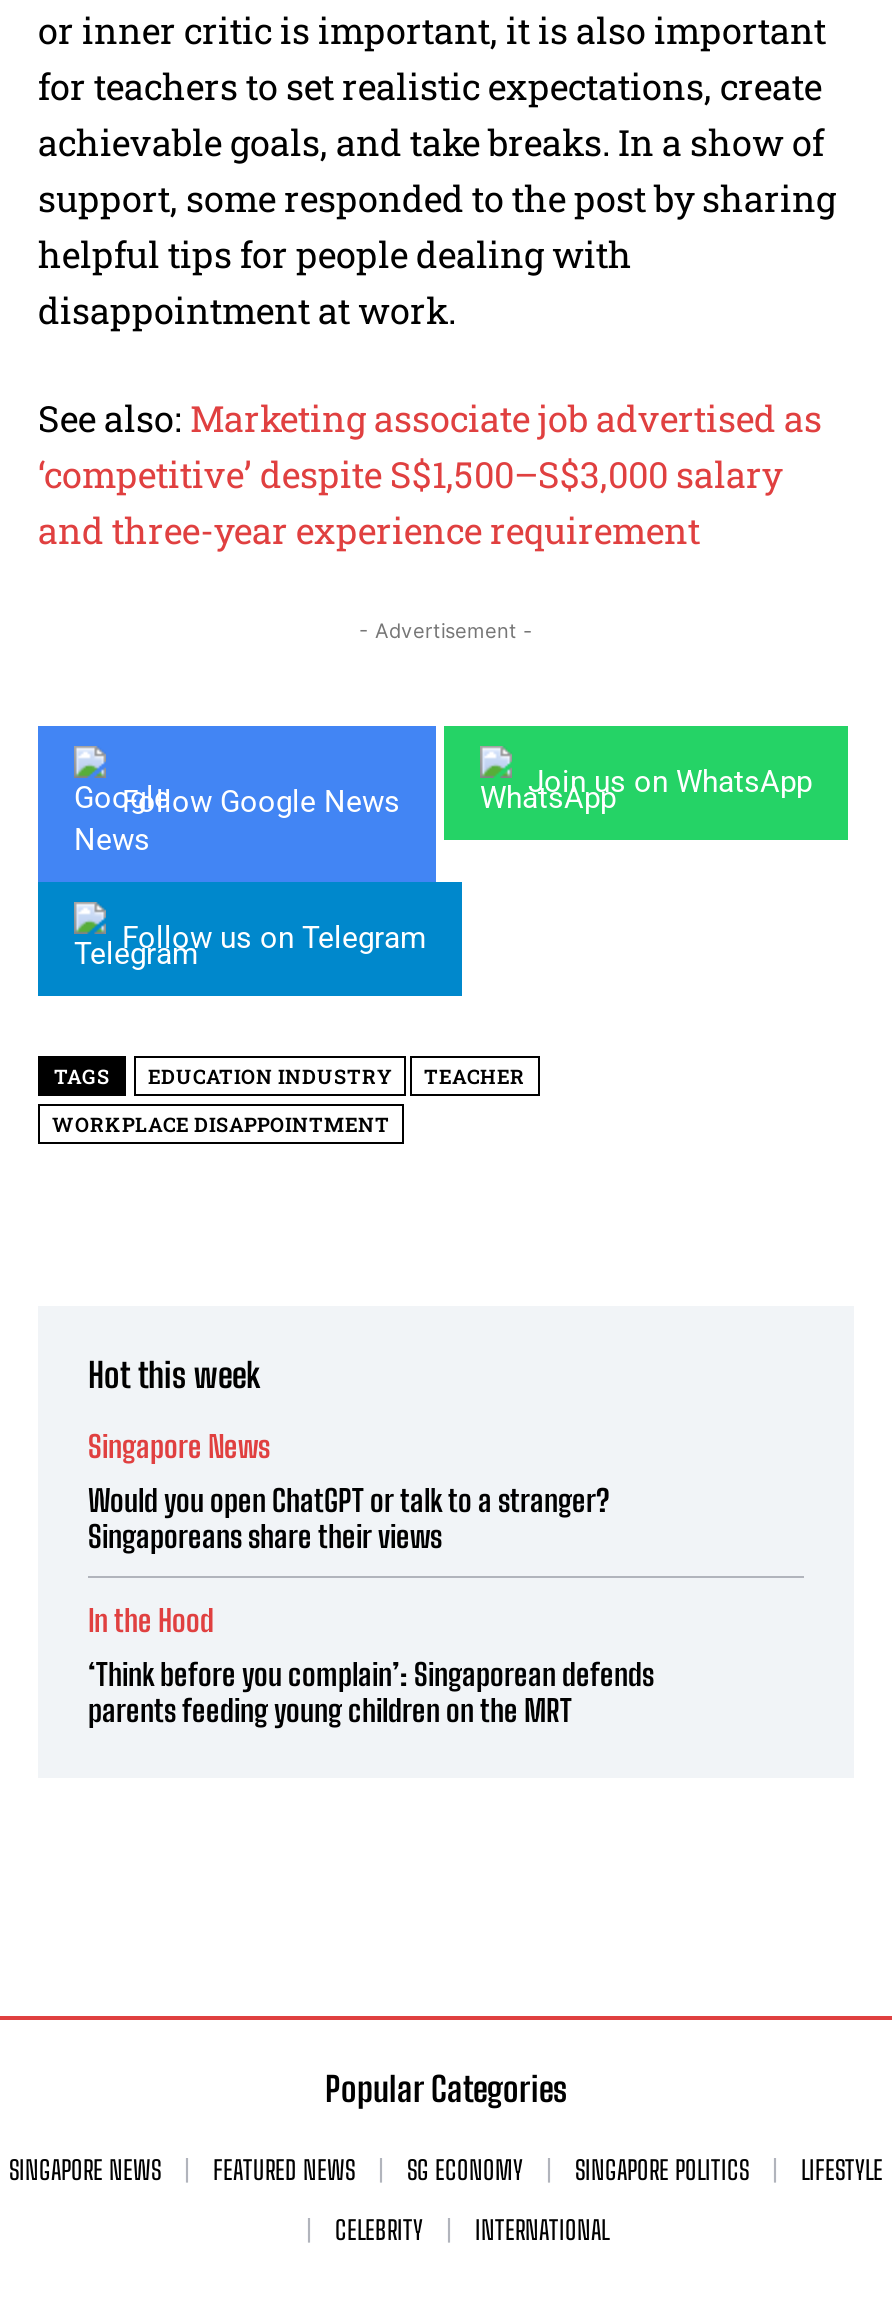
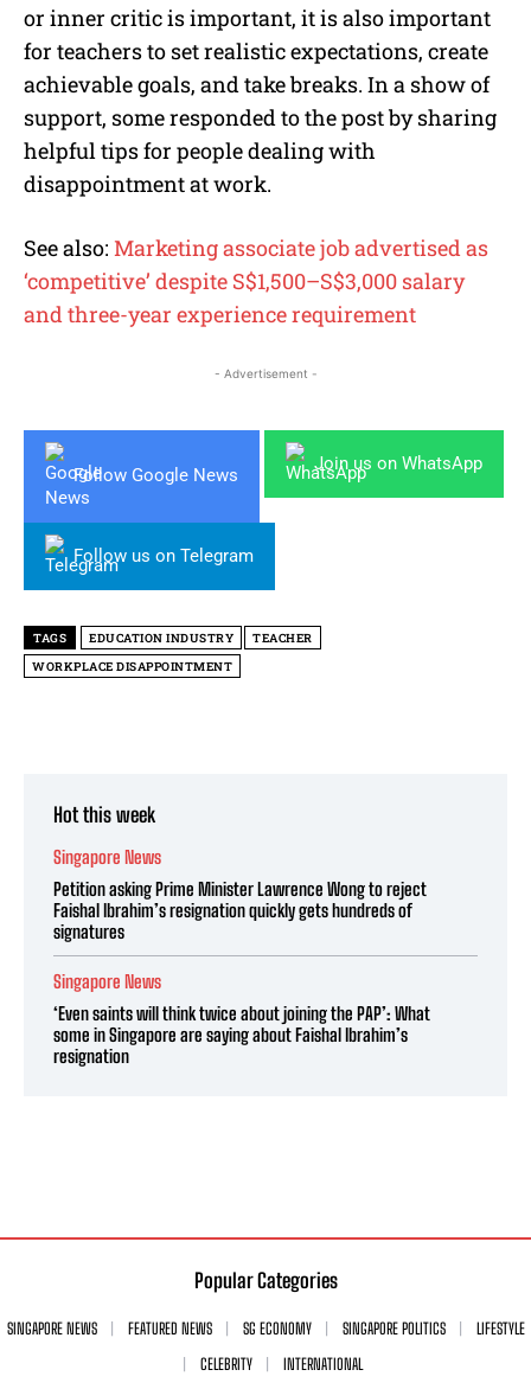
[88,1481,610,1553] Would you open ChatGPT or talk to a stranger? | Singaporeans share their views -> [53,878,427,942] Petition asking Prime Minister Lawrence Wong to reject | Faishal Ibrahim’s resignation quickly gets hundreds of | signatures
[88,1601,214,1637] In the Hood -> [53,970,161,991] Singapore News
[88,1655,654,1727] ‘Think before you complain’: Singaporean defends | parents feeding young children on the MRT -> [53,1002,430,1066] ‘Even saints will think twice about joining the PAP’: What | some in Singapore are saying about Faishal Ibrahim’s | resignation

